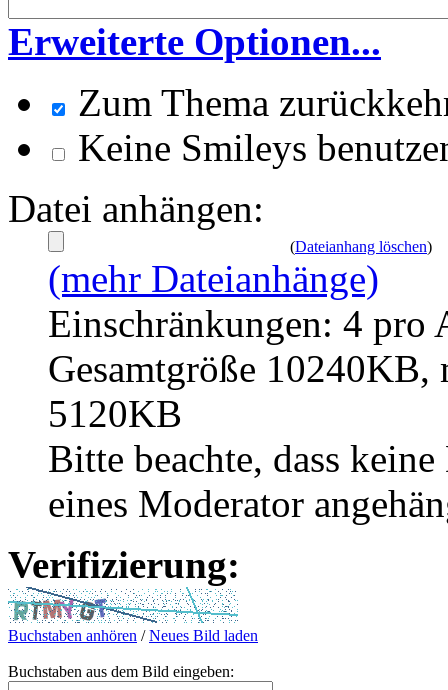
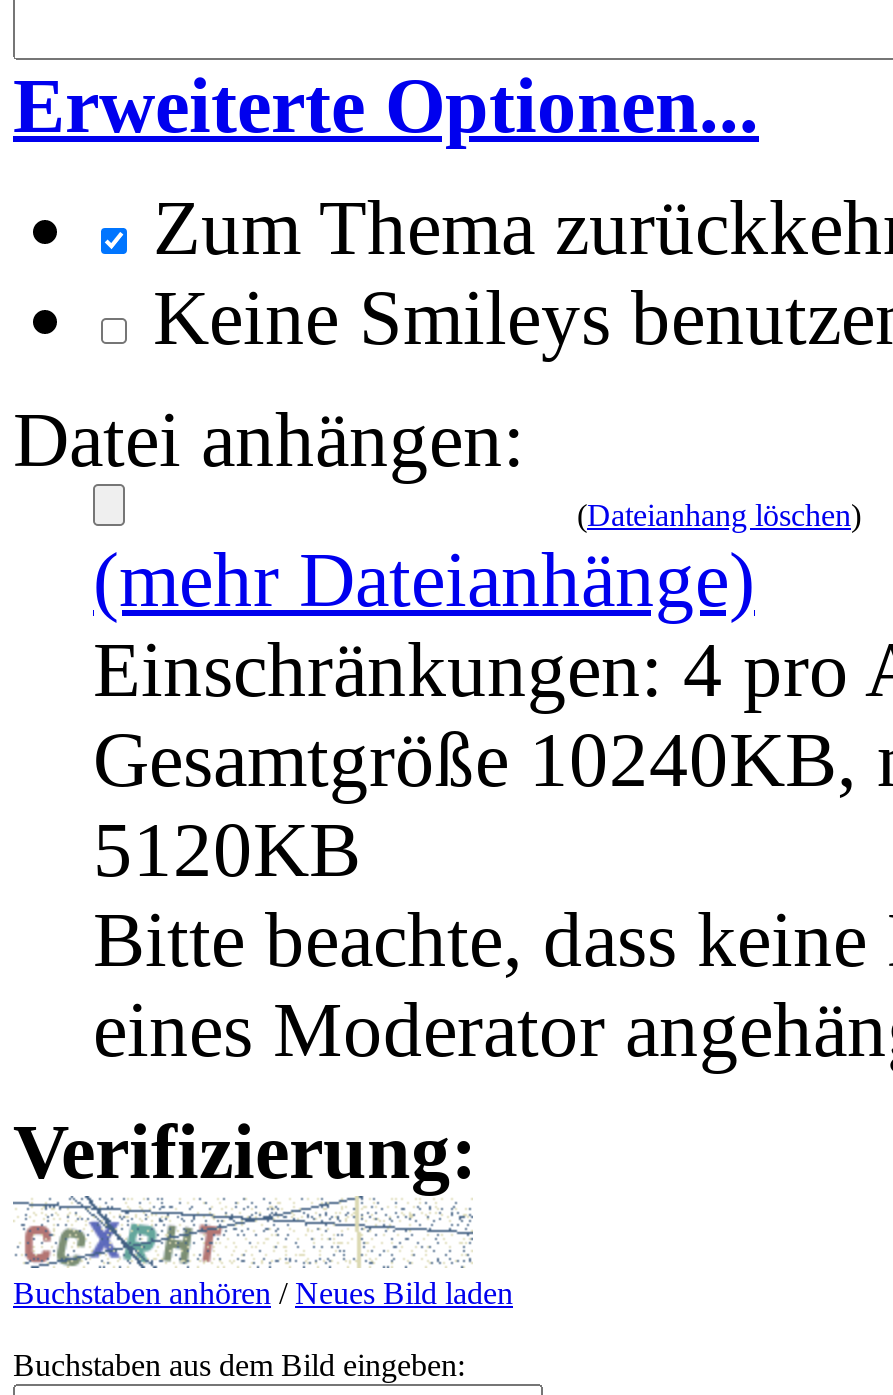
[7,589,238,624] [image] -> [13,1200,473,1268] [image]

